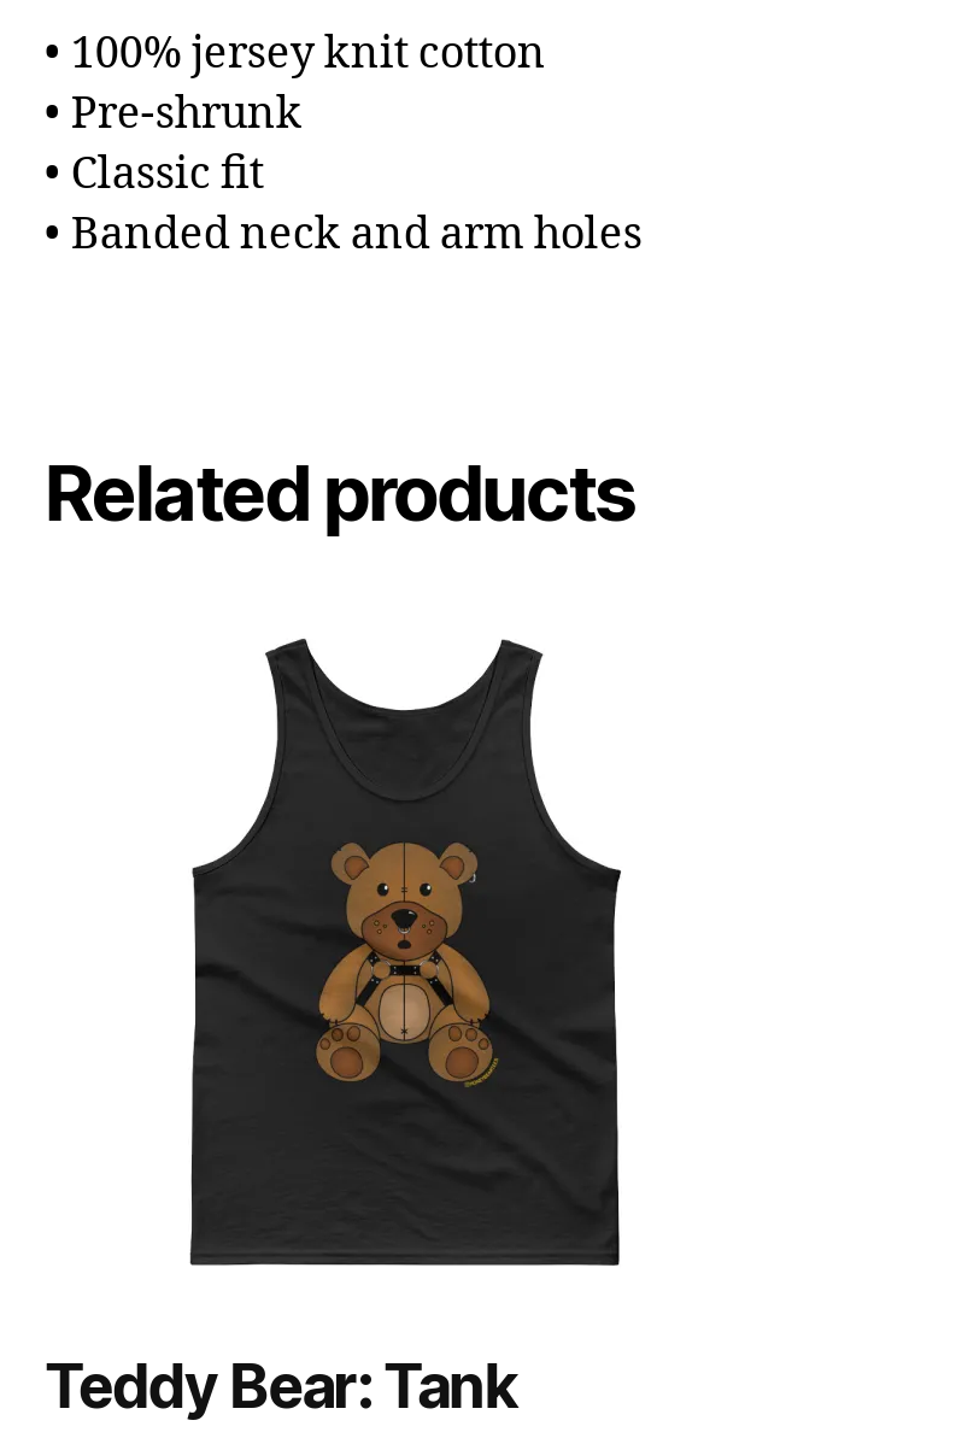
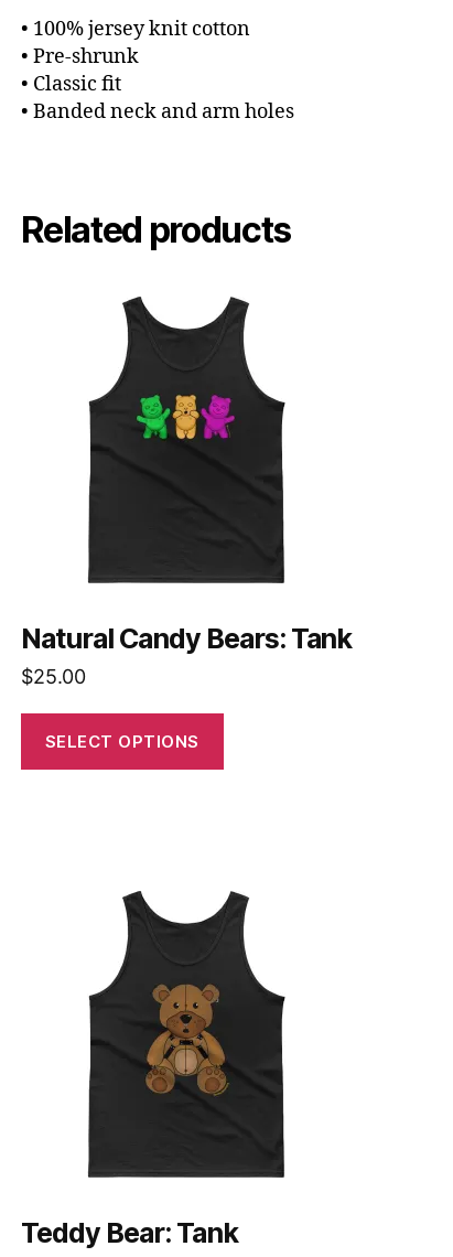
none -> [21,622,352,752] Natural Candy Bears: Tank | $25.00 | SELECT OPTIONS
none -> [136,390,235,499] [image]

